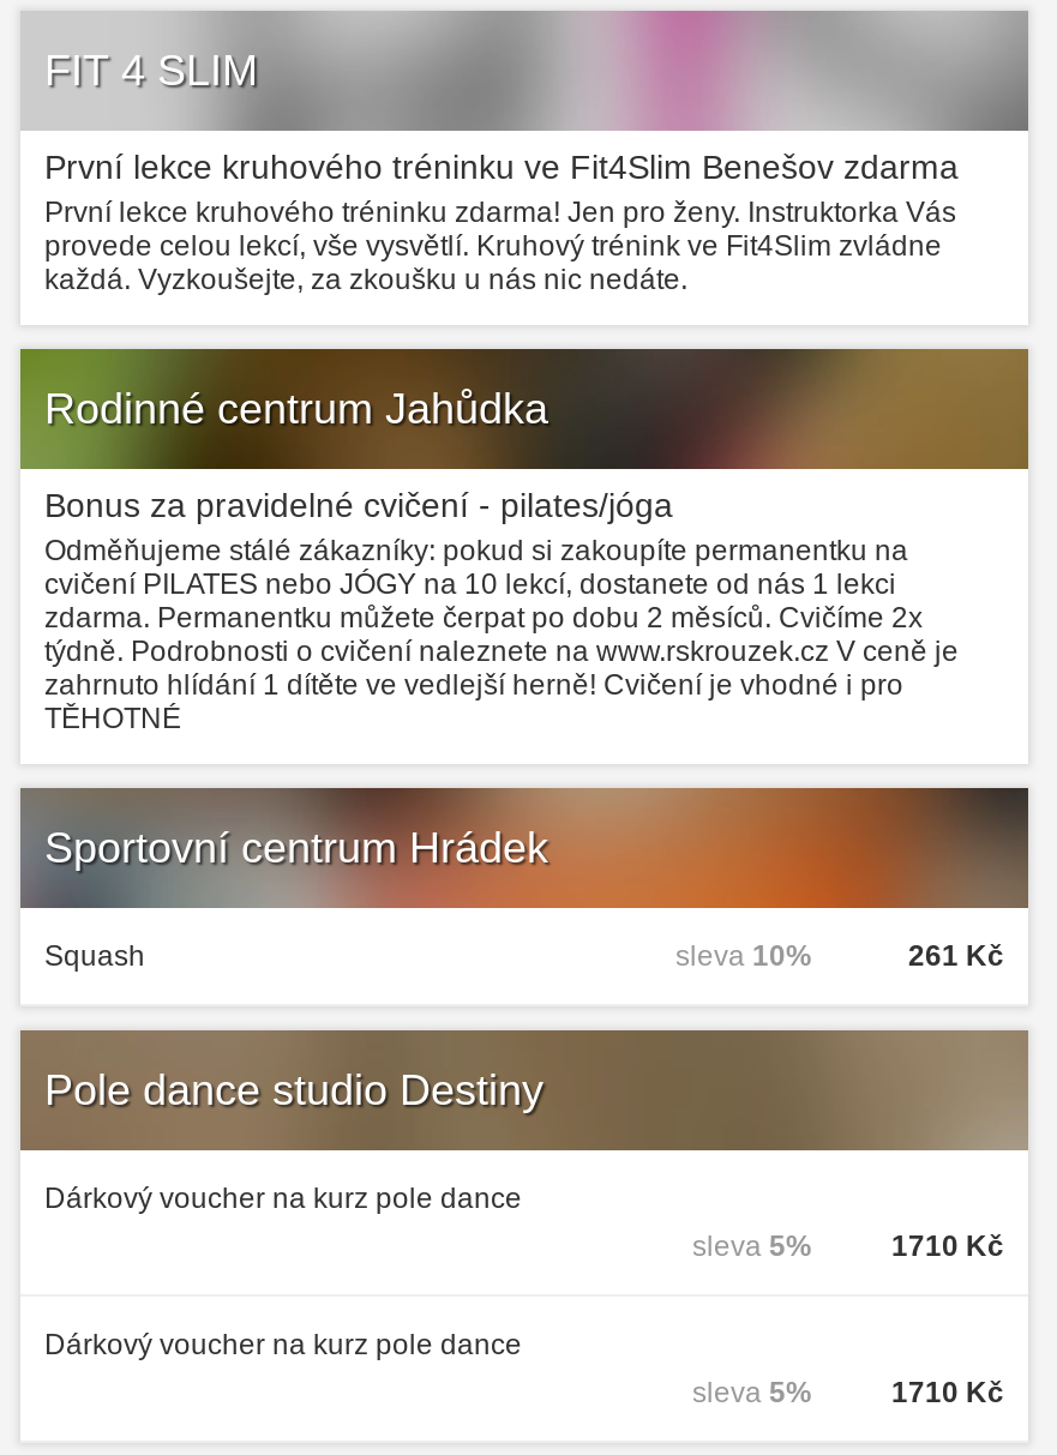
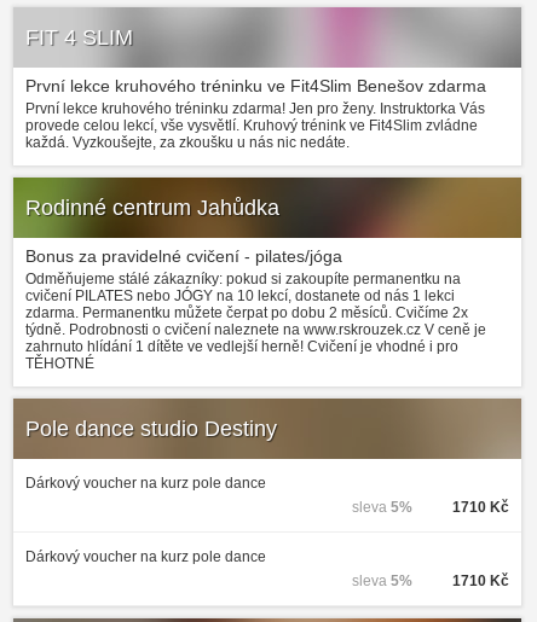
[44,824,1004,972] Sportovní centrum Hrádek | Squash | 261 Kč | sleva 10% -> none

